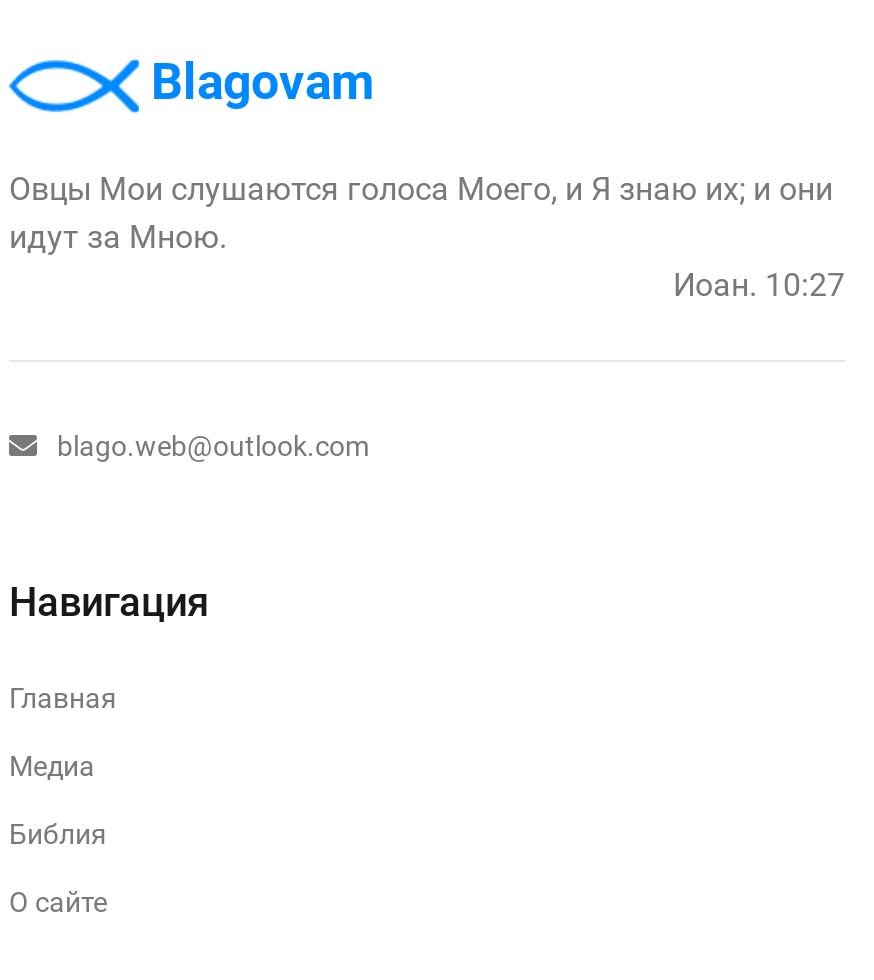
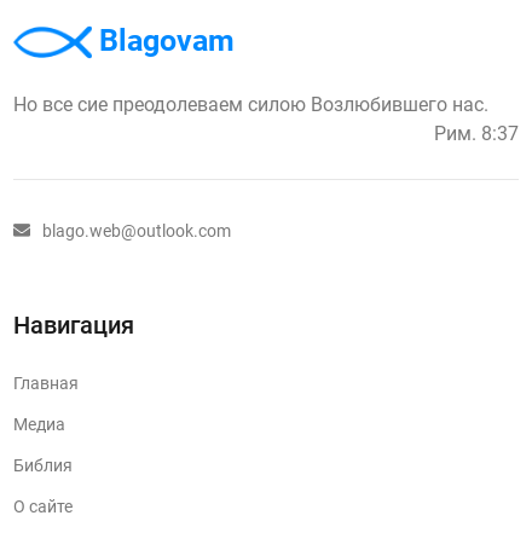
[9,169,845,303] Овцы Мои слушаются голоса Моего, и Я знаю их; и они | идут за Мною. | Иоан. 10:27 -> [13,93,519,145] Но все сие преодолеваем силою Возлюбившего нас. | Рим. 8:37

